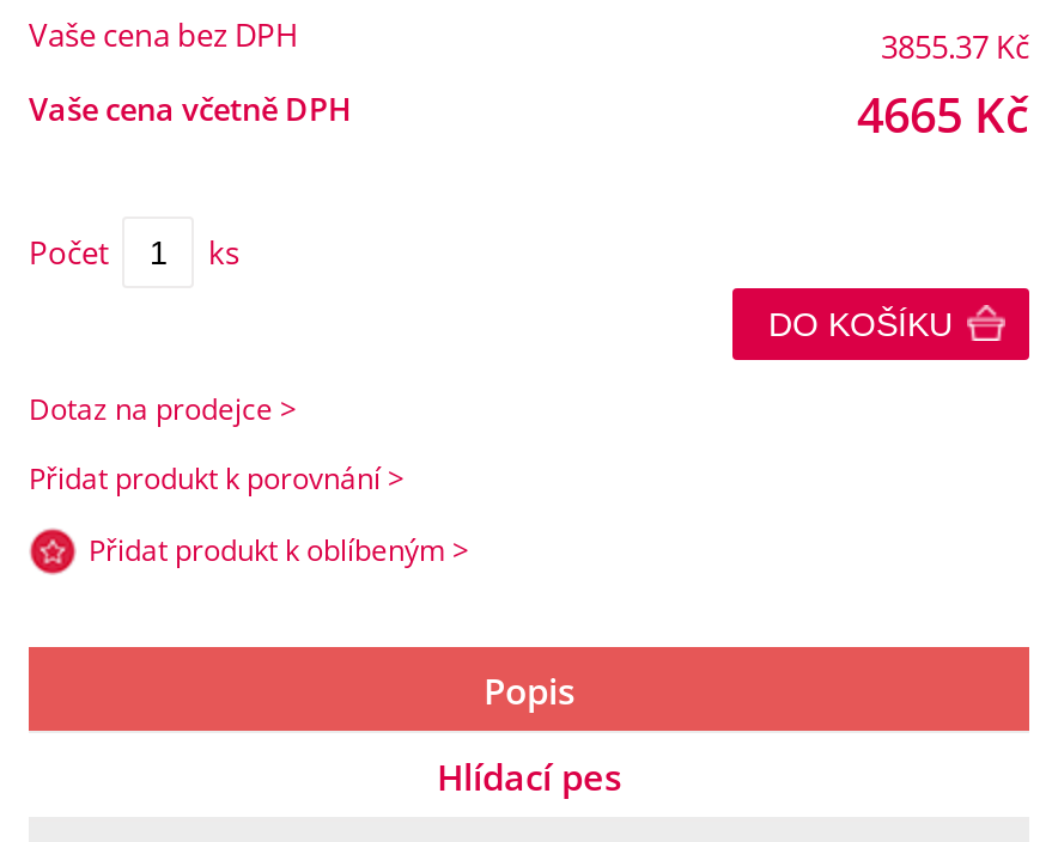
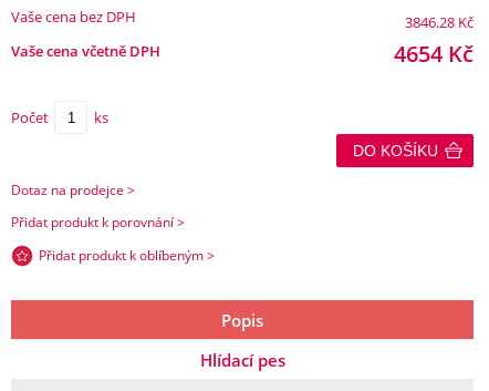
[881,25,1029,68] 3855.37 Kč -> [405,12,474,32] 3846.28 Kč
[857,83,1029,147] 4665 Kč -> [394,39,474,69] 4654 Kč

